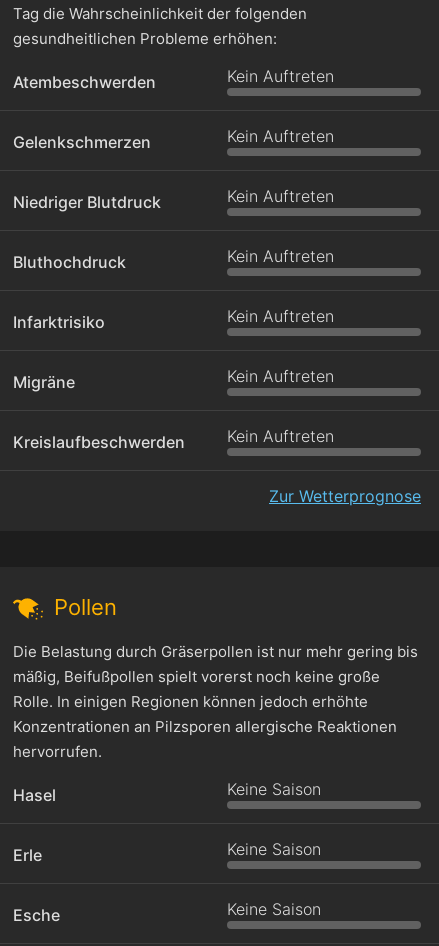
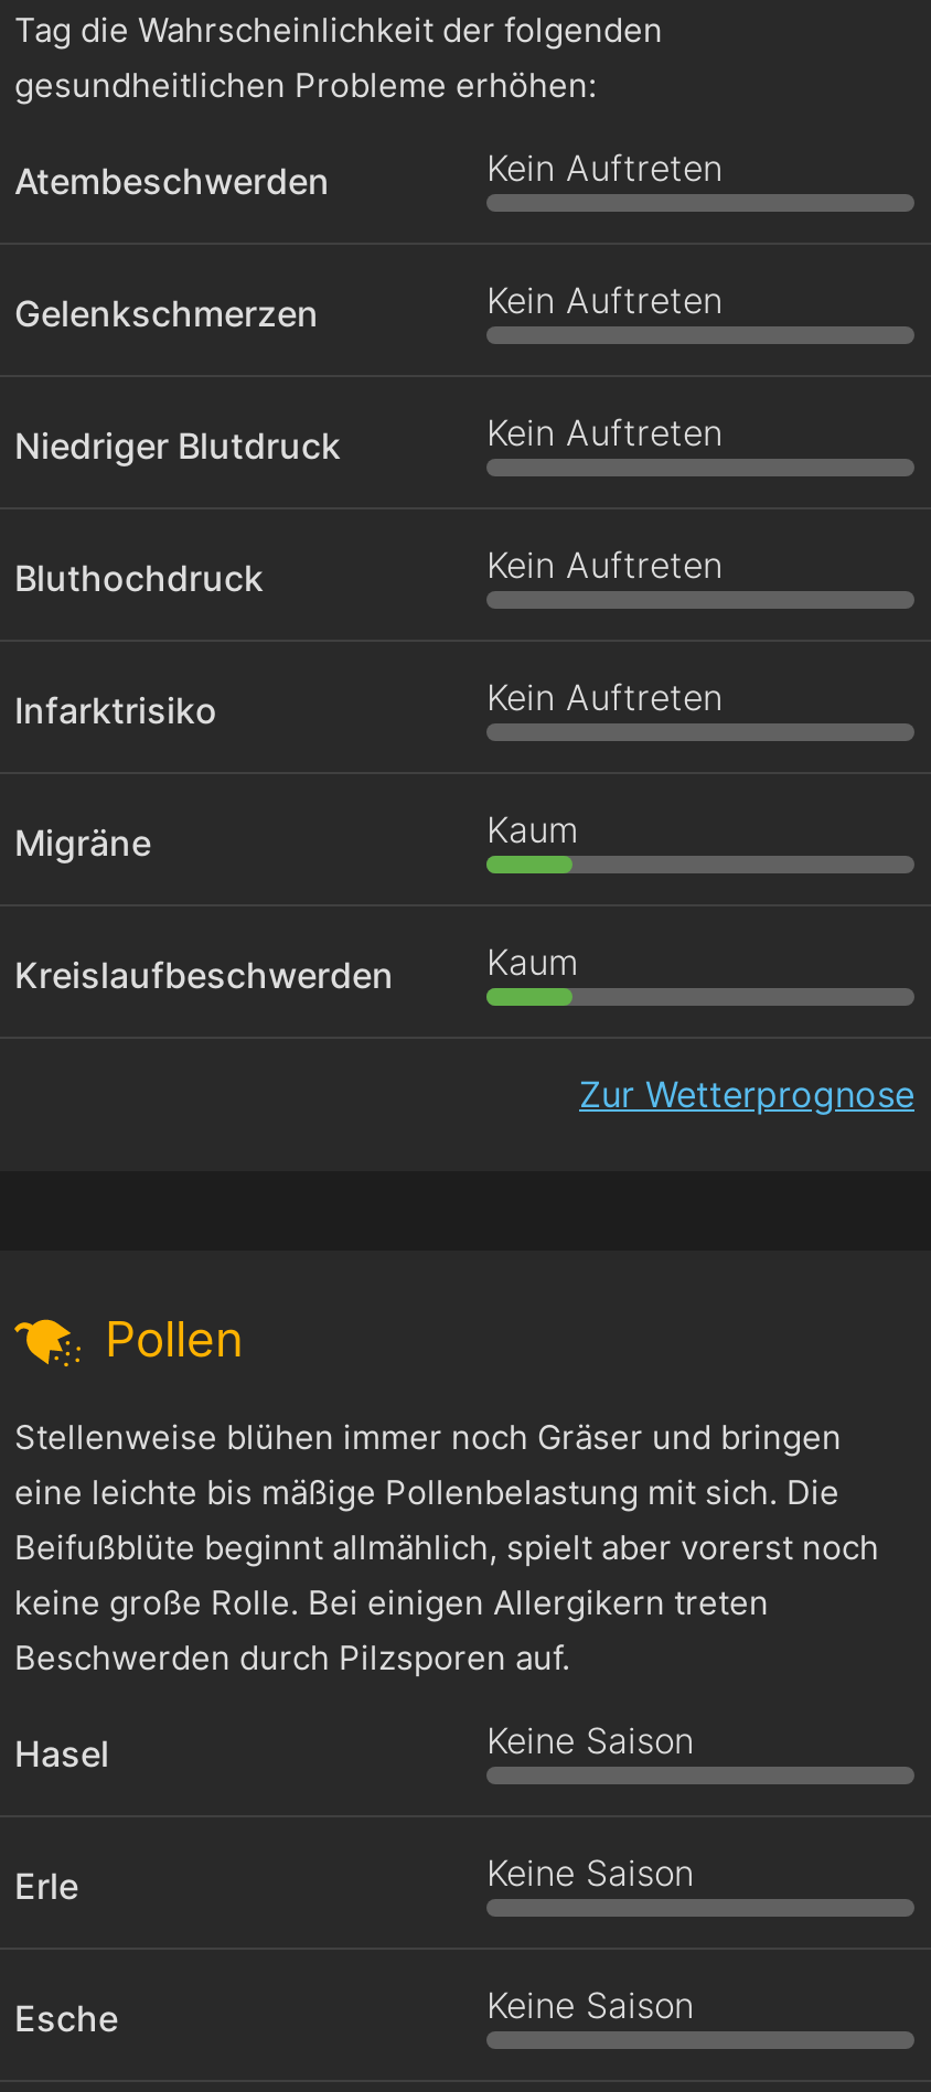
[227,366,334,386] Kein Auftreten -> [486,807,579,851] Kaum
[227,426,334,446] Kein Auftreten -> [486,940,579,984] Kaum
[13,642,418,761] Die Belastung durch Gräserpollen ist nur mehr gering bis | mäßig, Beifußpollen spielt vorerst noch keine große | Rolle. In einigen Regionen können jedoch erhöhte | Konzentrationen an Pilzsporen allergische Reaktionen | hervorrufen. -> [14,1416,879,1678] Stellenweise blühen immer noch Gräser und bringen | eine leichte bis mäßige Pollenbelastung mit sich. Die | Beifußblüte beginnt allmählich, spielt aber vorerst noch | keine große Rolle. Bei einigen Allergikern treten | Beschwerden durch Pilzsporen auf.

